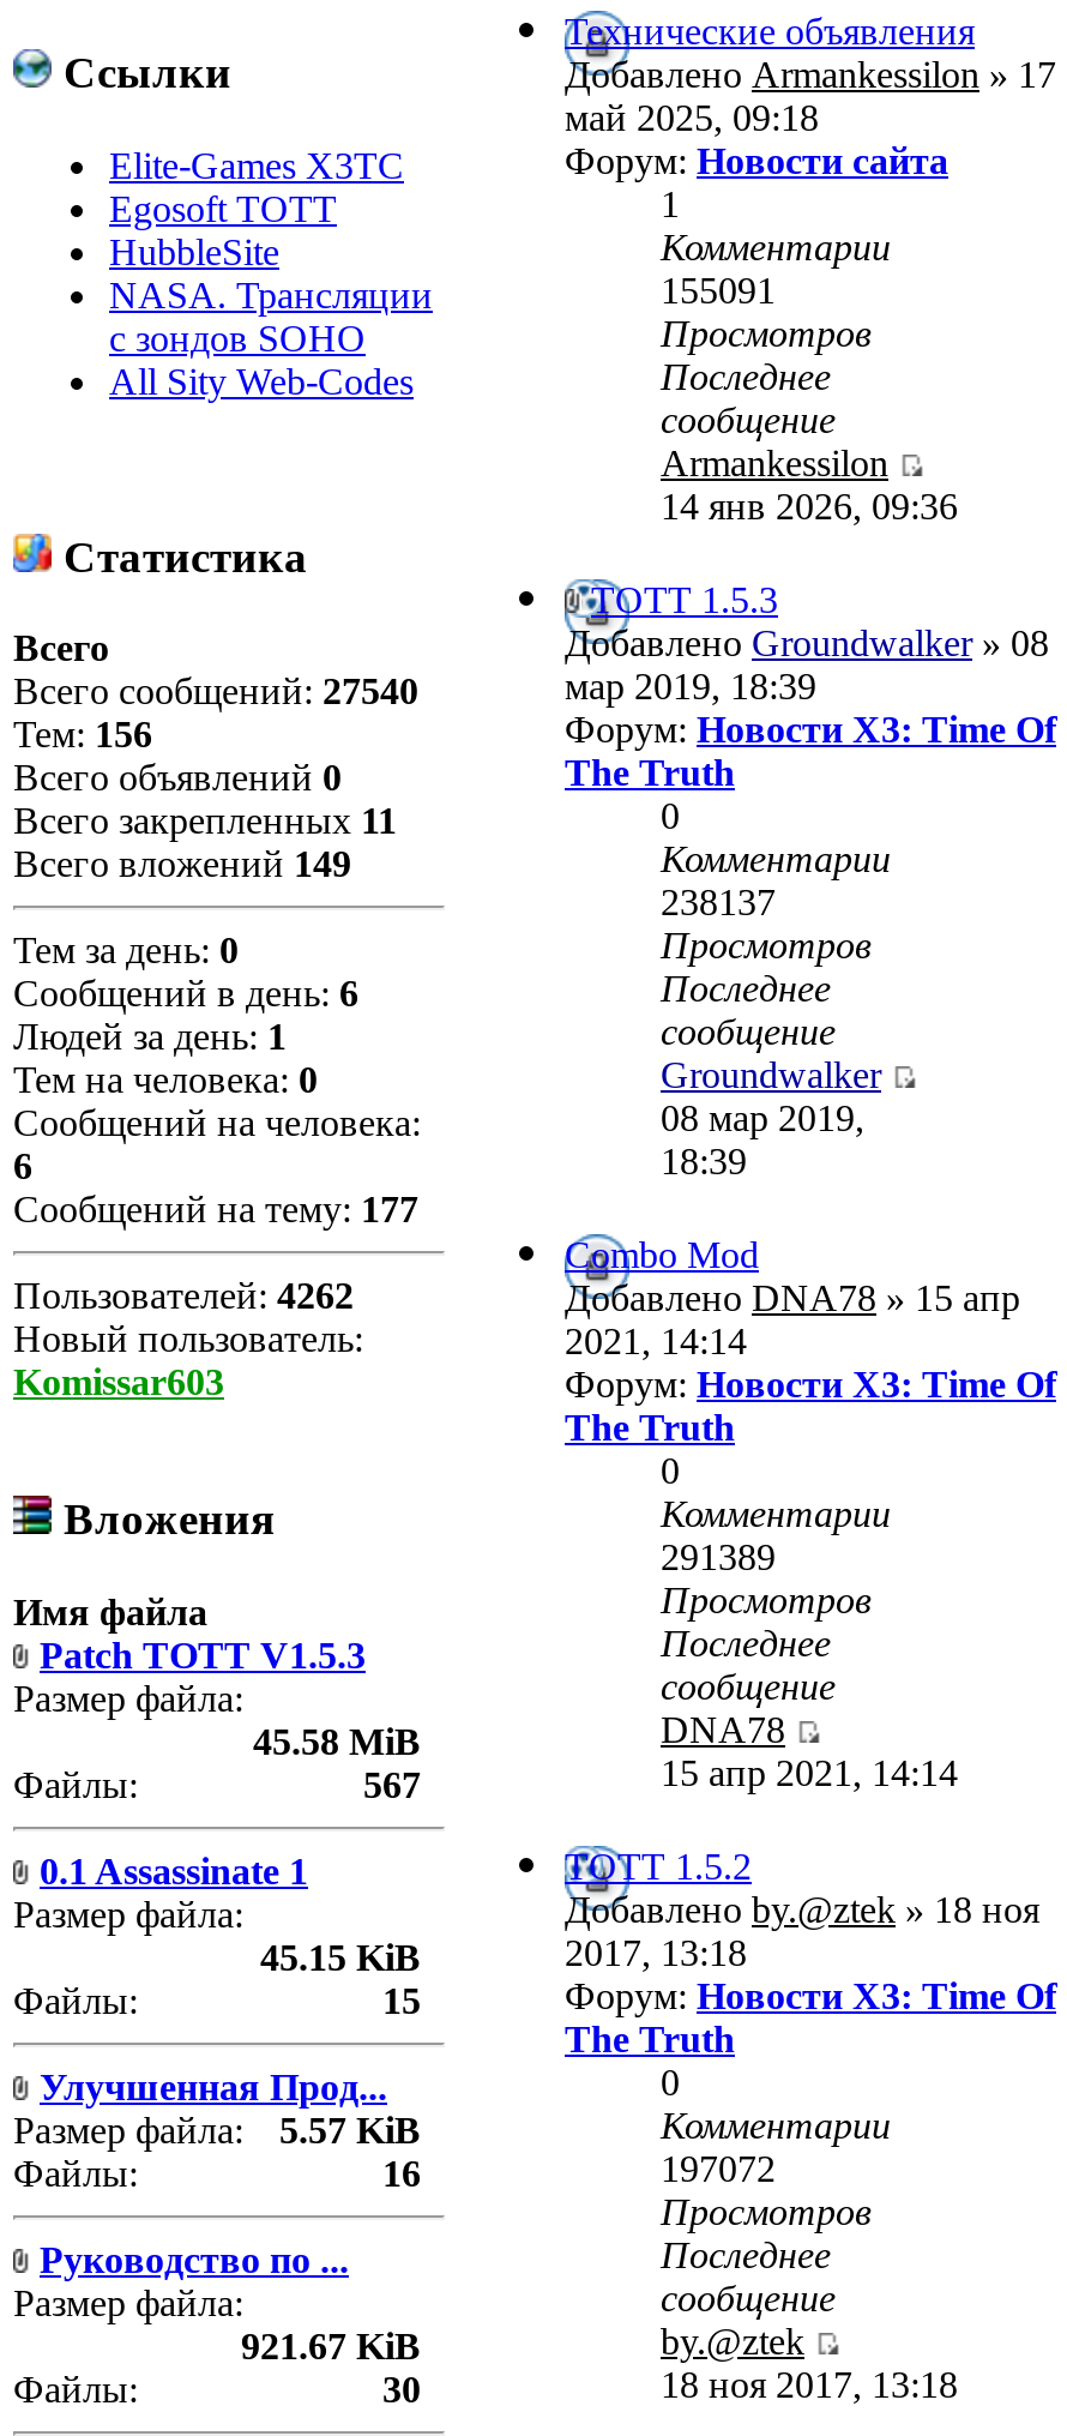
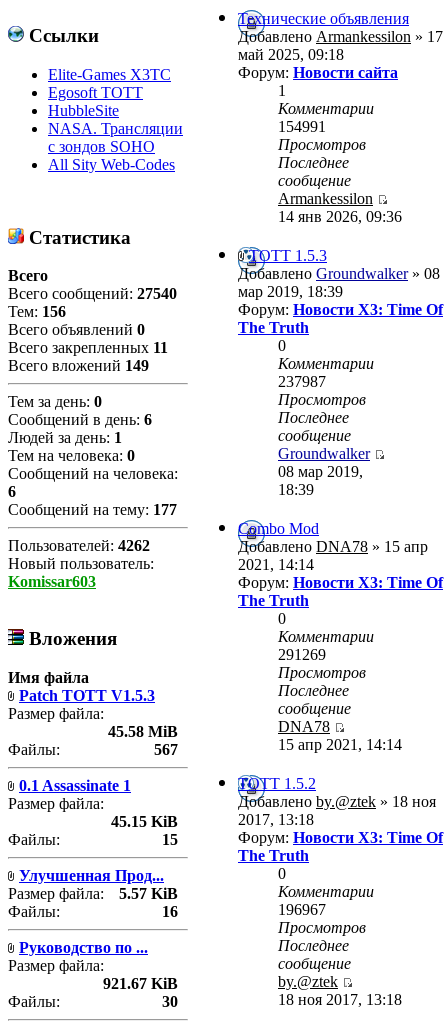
[661,270,776,311] 155091 -> [278,118,326,135] 154991
[661,882,776,922] 238137 -> [278,373,326,390] 237987
[661,1536,776,1577] 291389 -> [278,646,326,663] 291269
[661,2148,776,2189] 197072 -> [278,901,326,918] 196967

